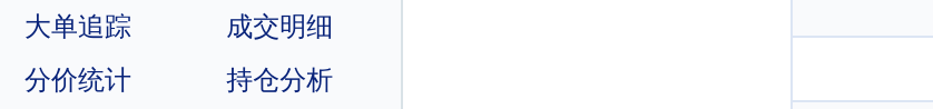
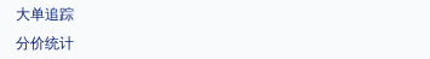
[226,11,333,42] 成交明细 -> none
[226,65,333,96] 持仓分析 -> none

